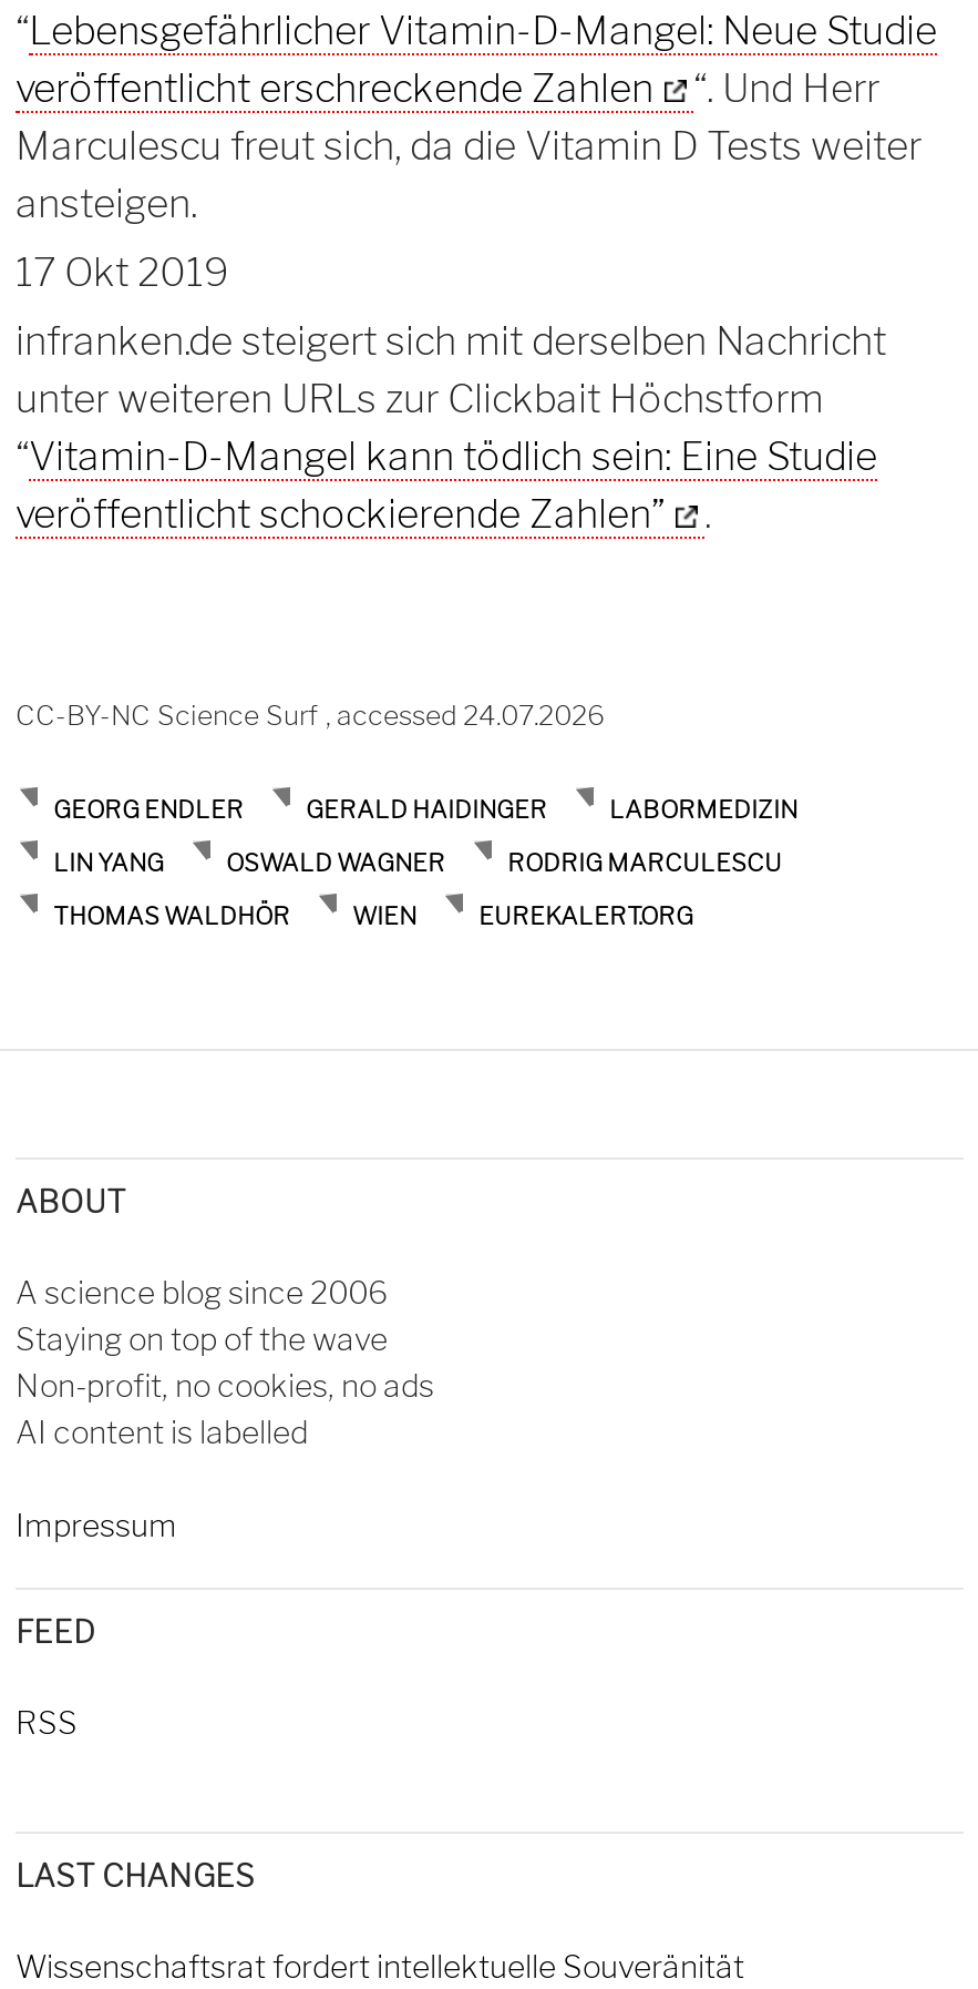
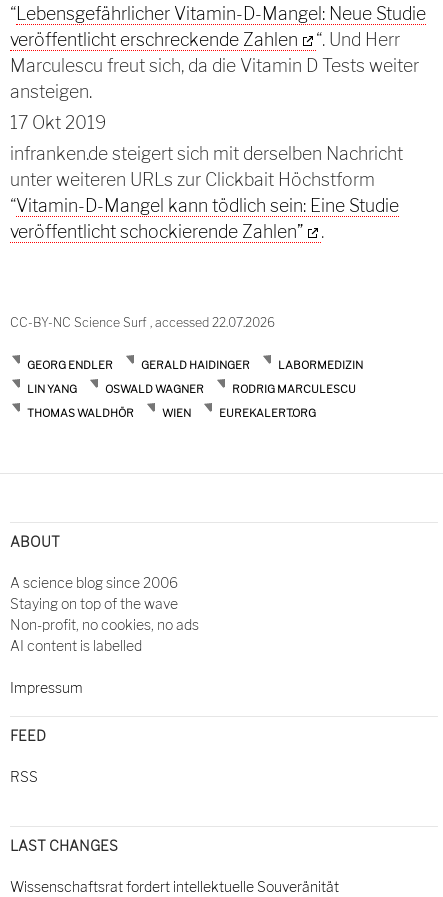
[16,698,605,731] CC-BY-NC Science Surf , accessed 24.07.2026 -> [10,315,275,330] CC-BY-NC Science Surf , accessed 22.07.2026

